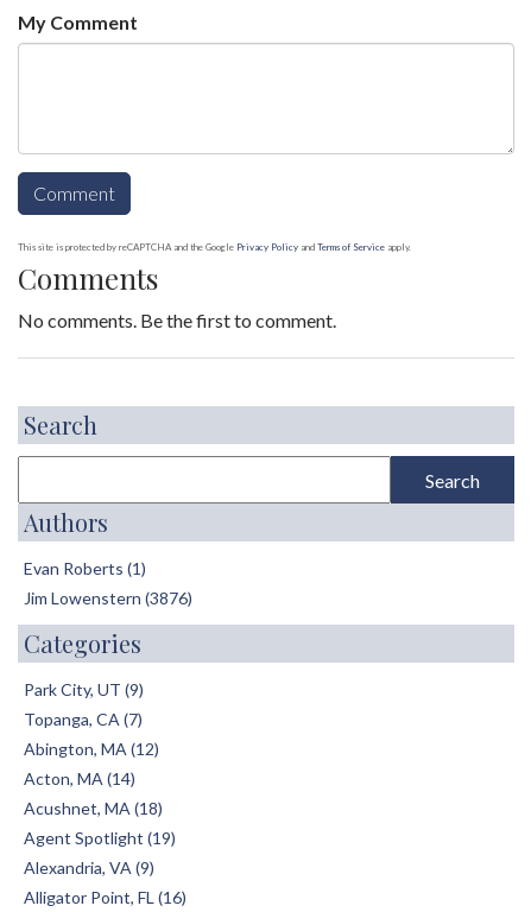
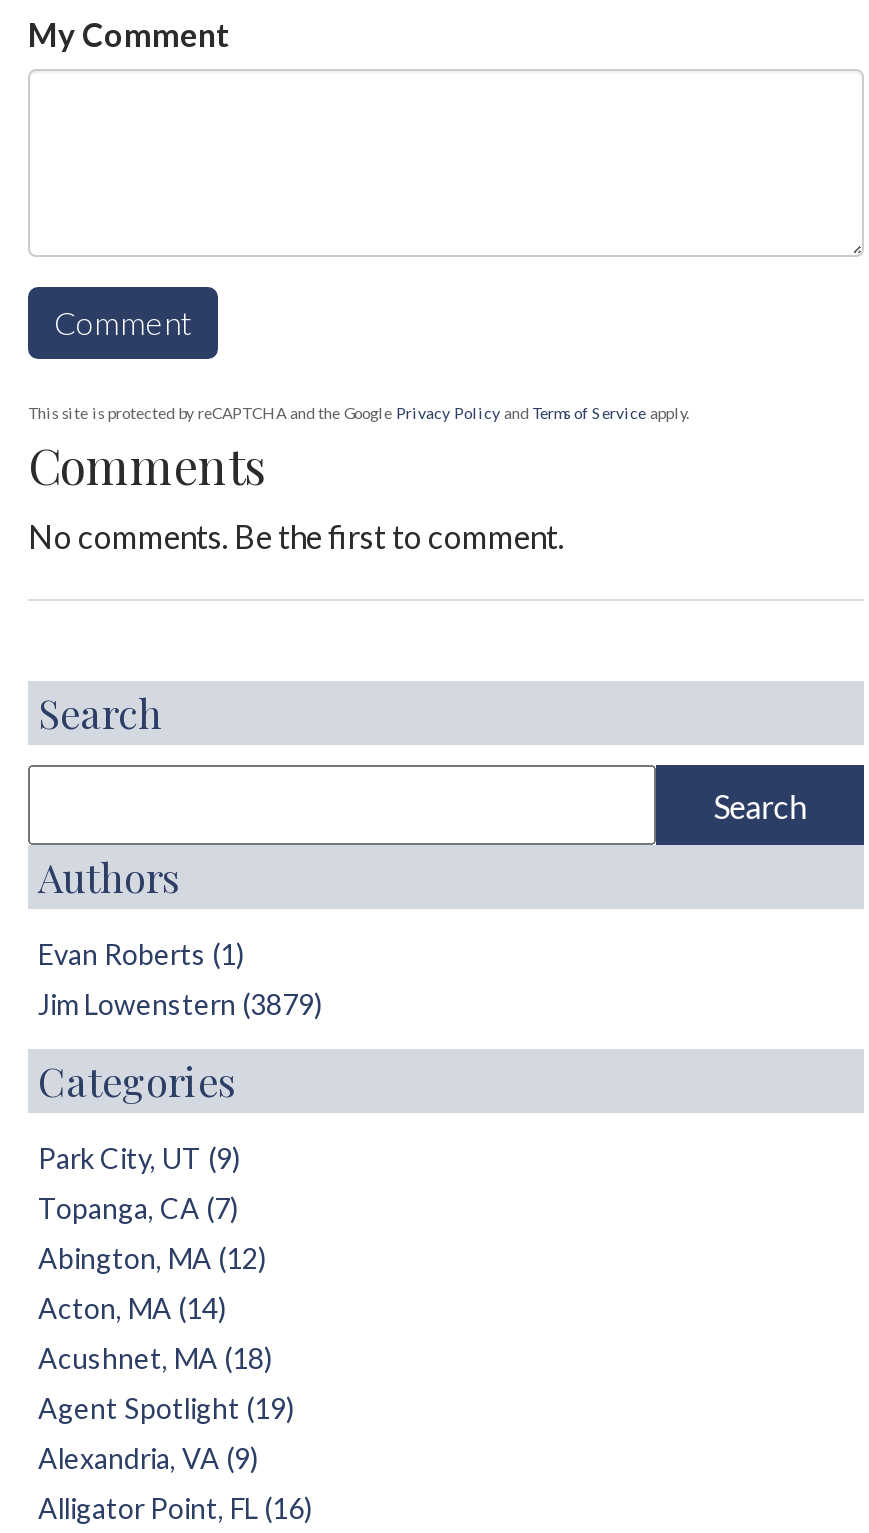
[24,588,192,608] Jim Lowenstern (3876) -> [38,987,322,1021] Jim Lowenstern (3879)

